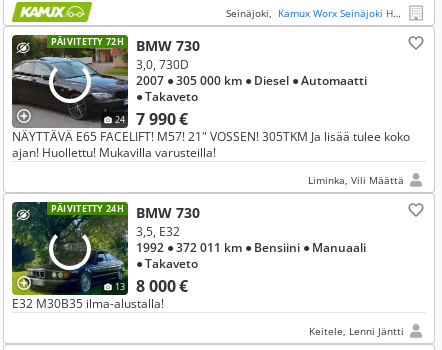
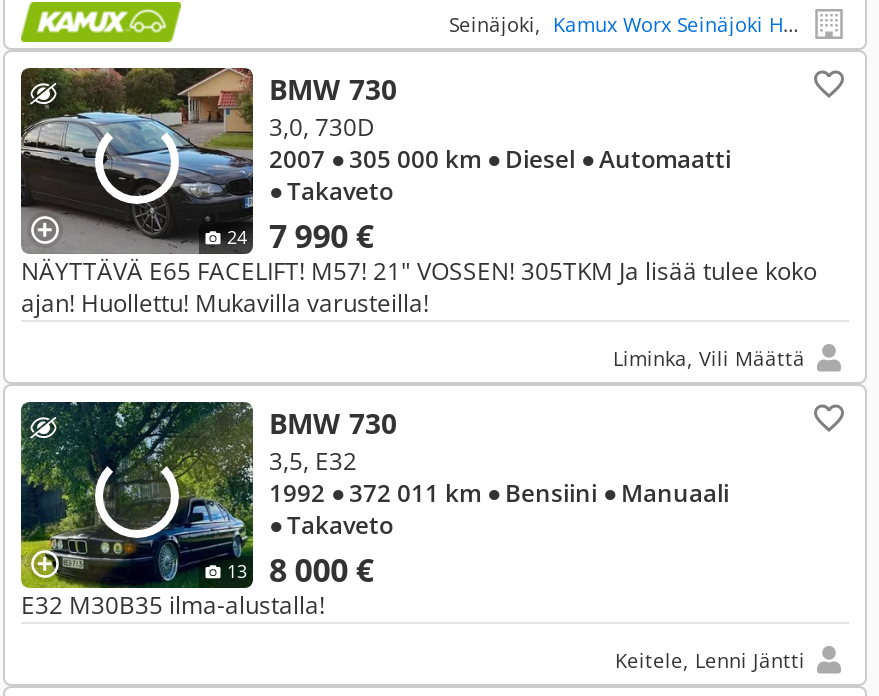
[51,35,124,48] PÄIVITETTY 72H -> none
[51,202,124,215] PÄIVITETTY 24H -> none

